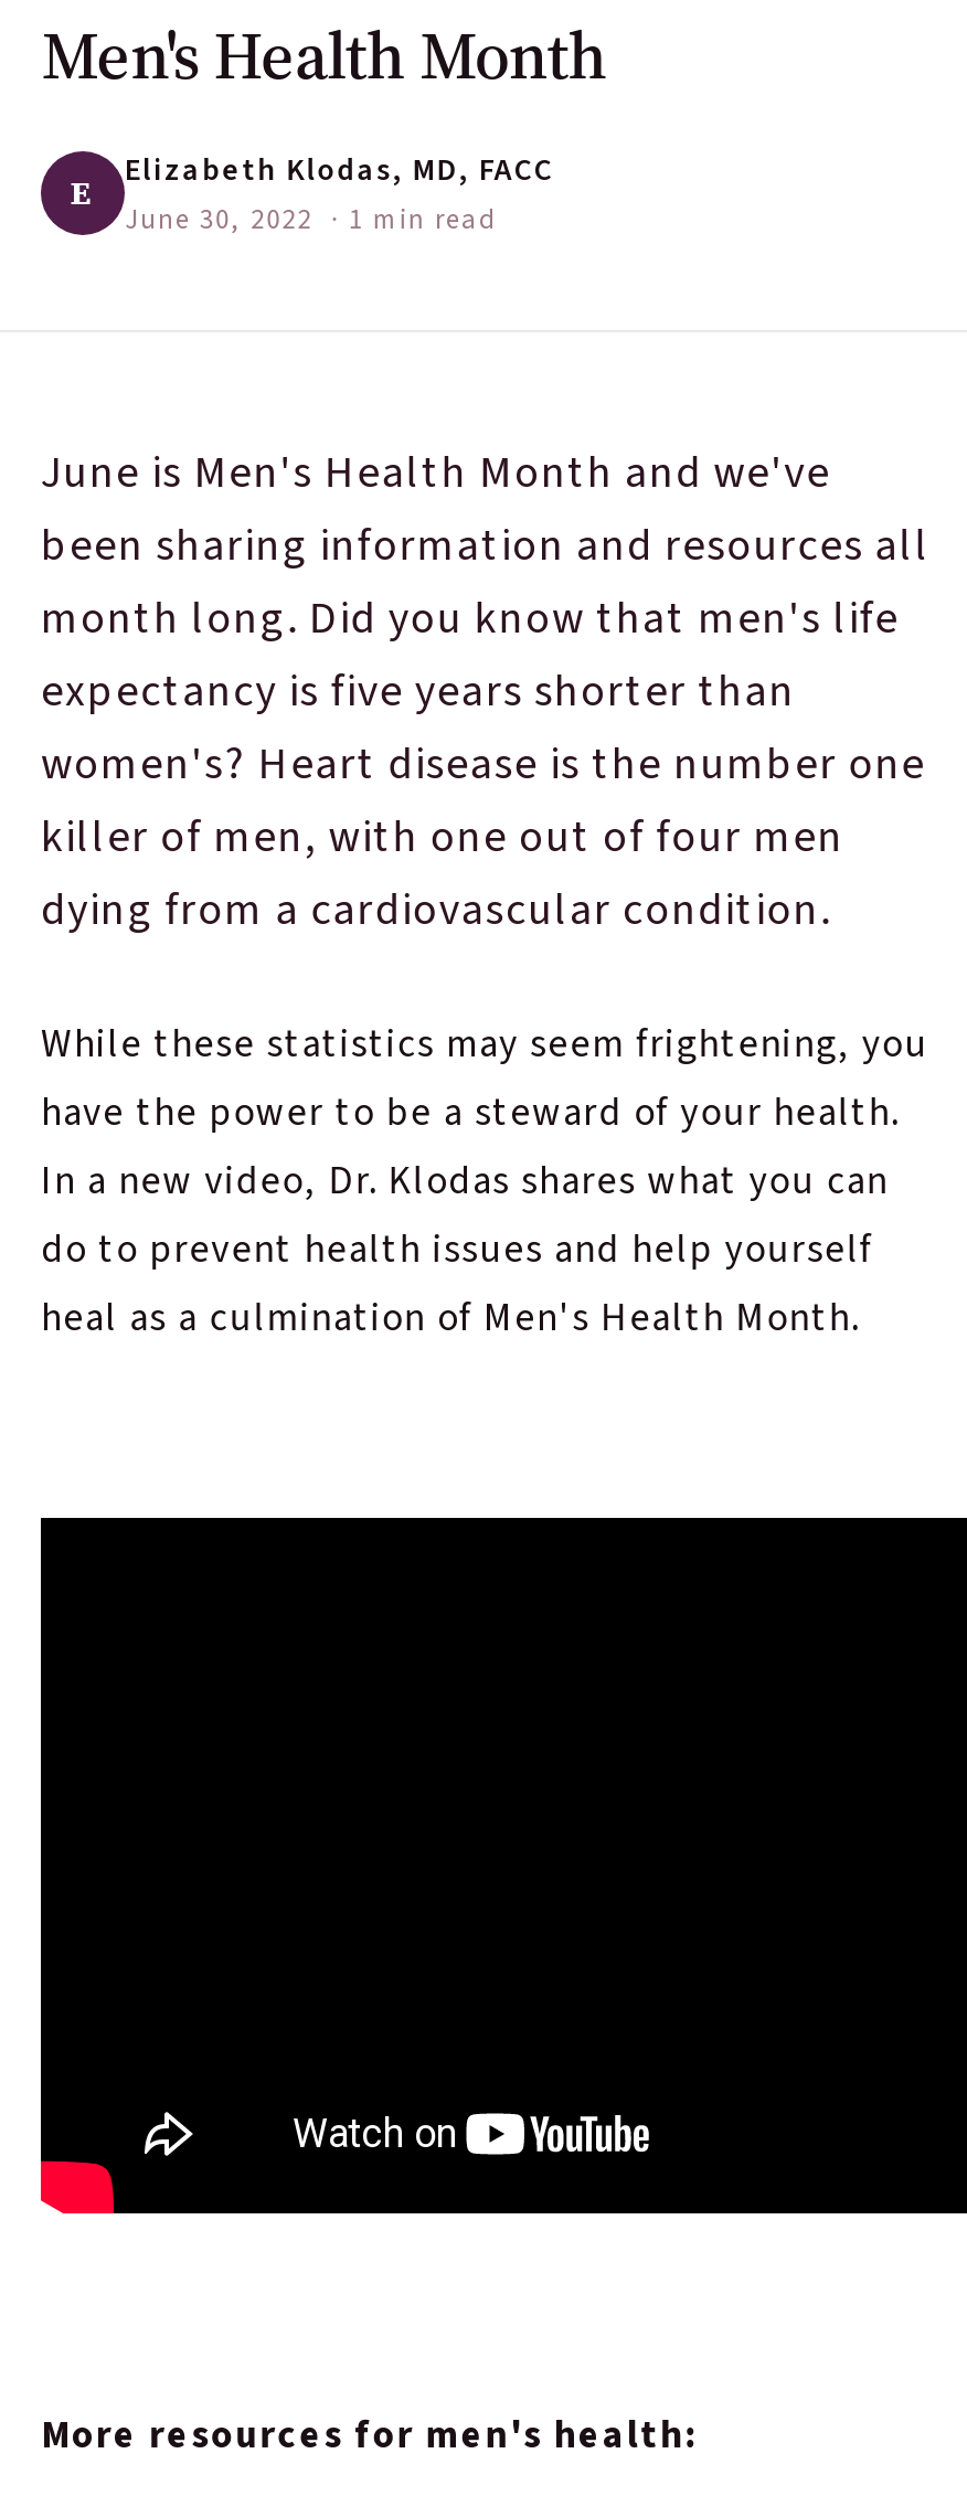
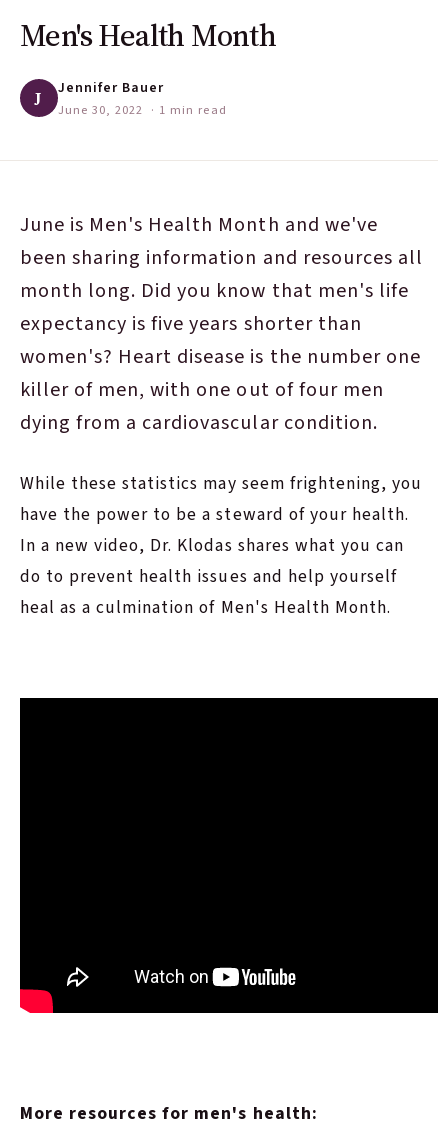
[71,148,554,215] E | Elizabeth Klodas, MD, FACC -> [35,77,164,108] J | Jennifer Bauer

